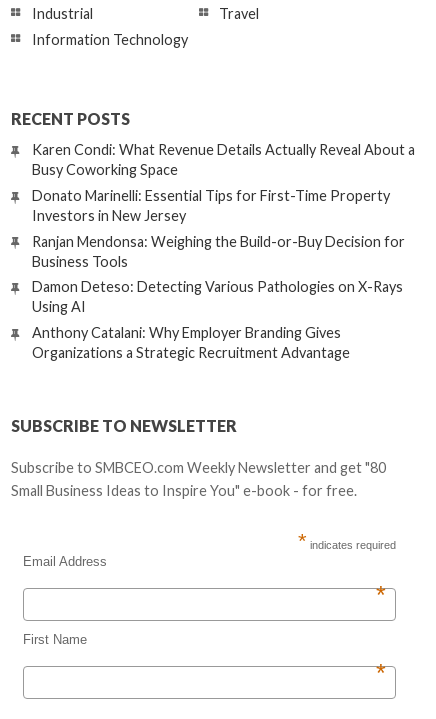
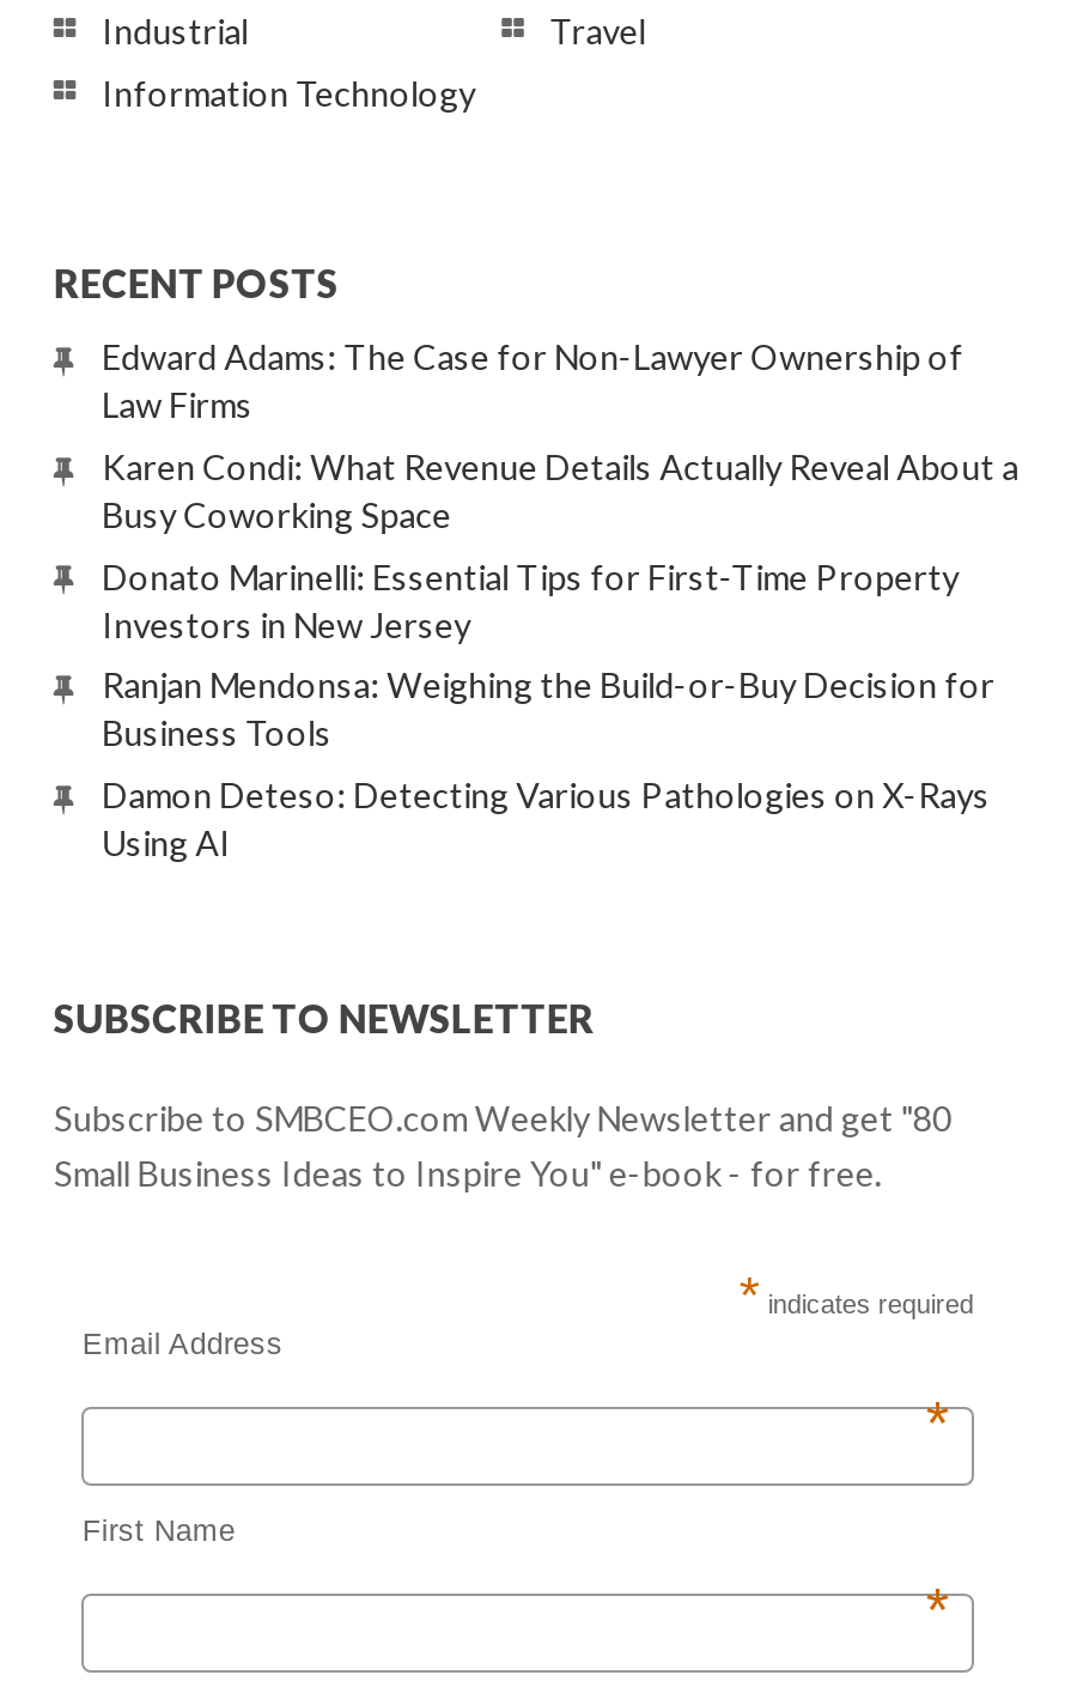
none -> [102,337,964,426] Edward Adams: The Case for Non-Lawyer Ownership of | Law Firms
moved [32,141,415,315] -> [102,447,1019,864]: Karen Condi: What Revenue Details Actually Reveal About a | Busy Coworking Space | Donato Marinelli: Essential Tips for First-Time Property | Investors in New Jersey | Ranjan Mendonsa: Weighing the Build-or-Buy Decision for | Business Tools | Damon Deteso: Detecting Various Pathologies on X-Rays | Using AI
[32,324,350,361] Anthony Catalani: Why Employer Branding Gives | Organizations a Strategic Recruitment Advantage -> none

